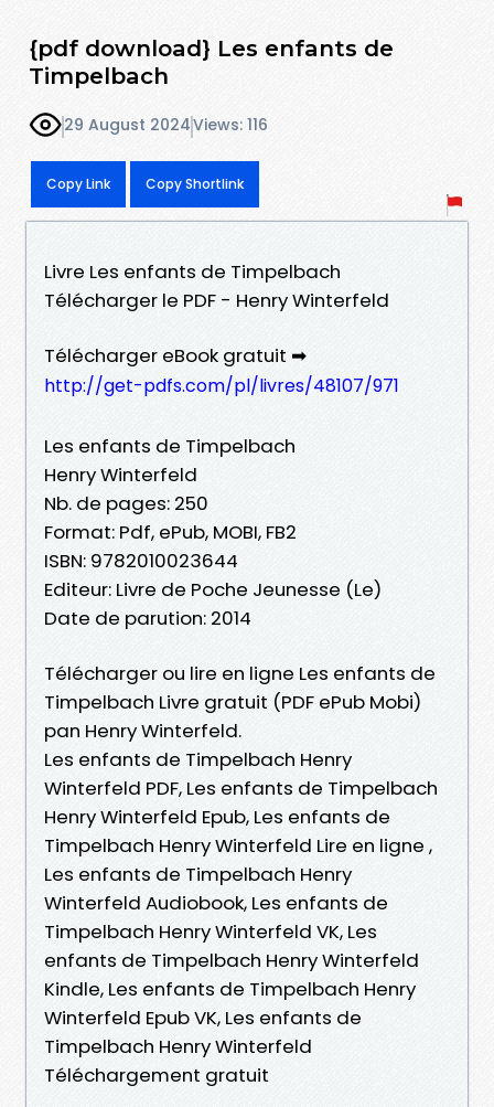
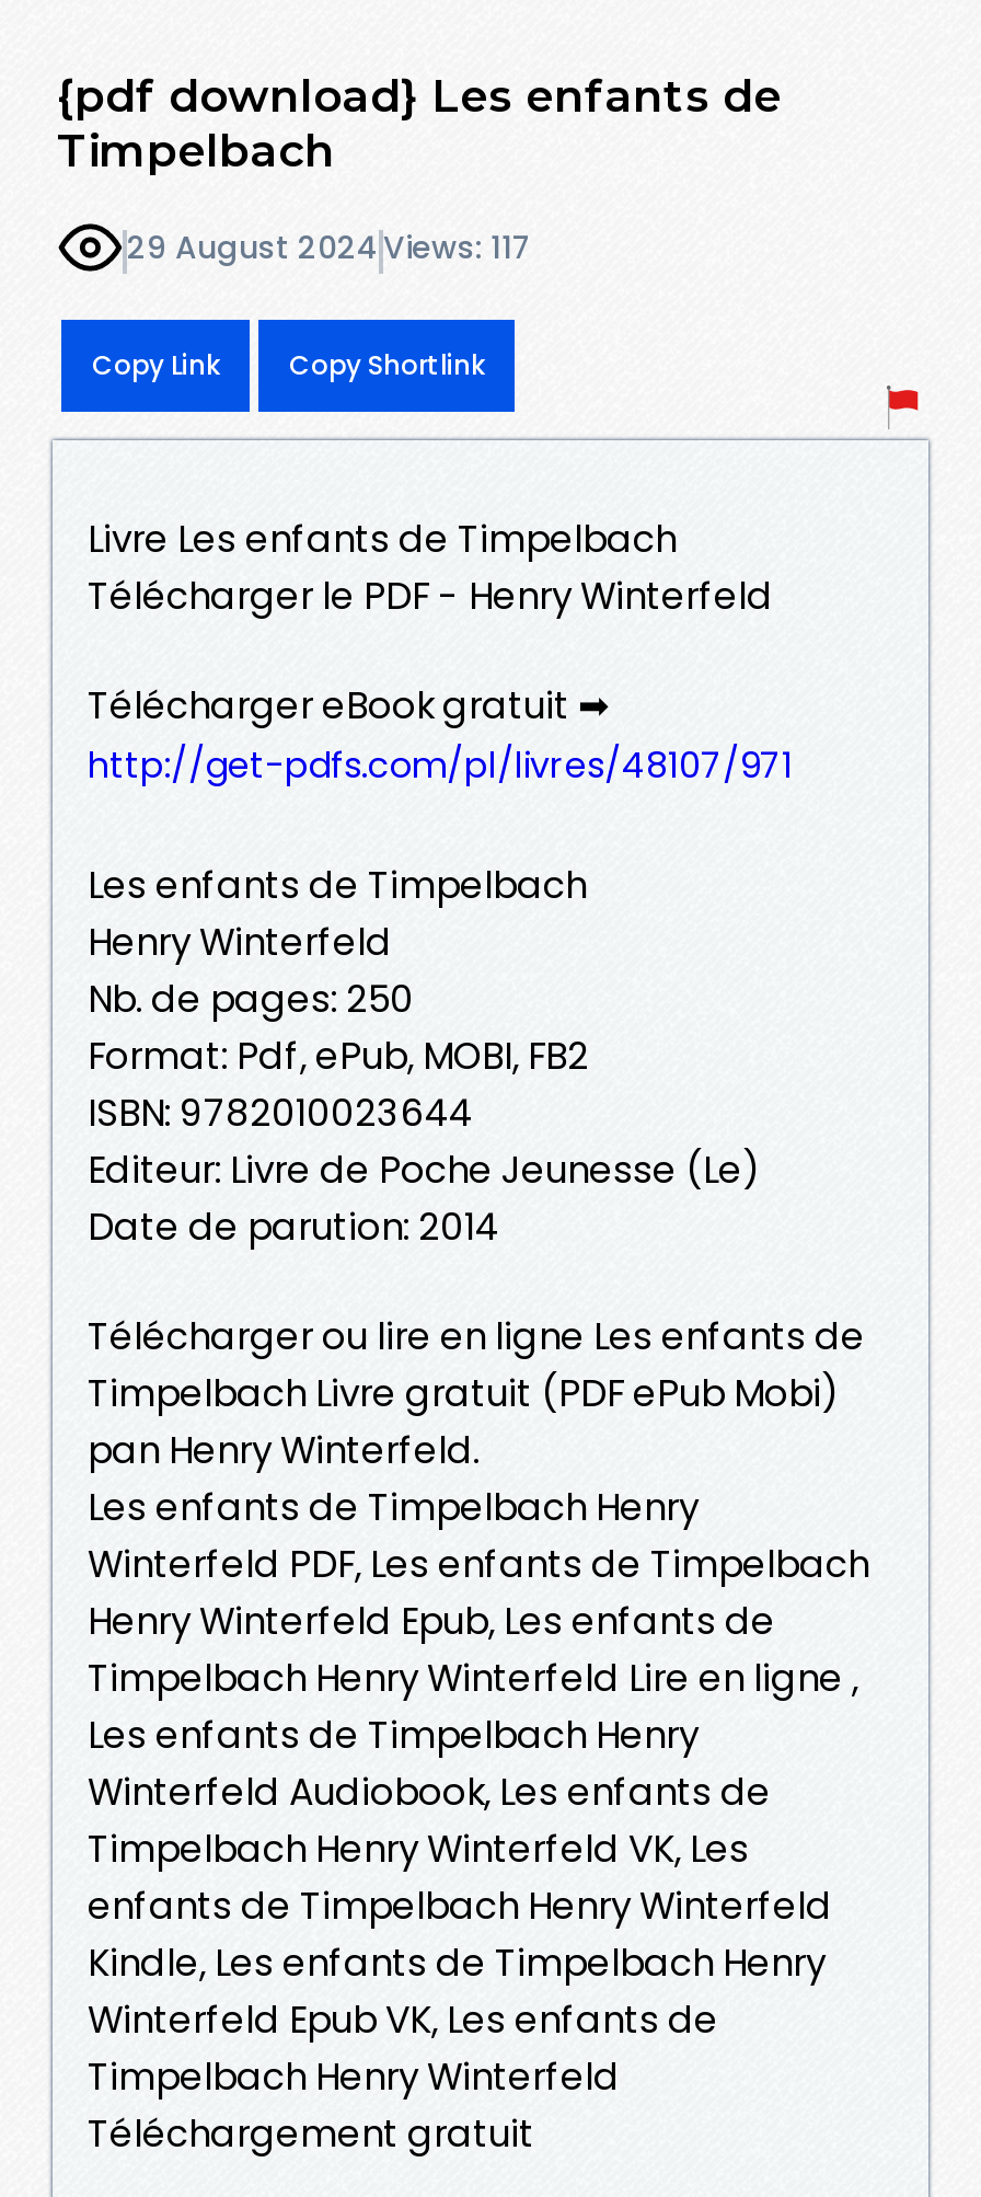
[64,114,268,136] 29 August 2024 Views: 116 -> [127,226,532,270] 29 August 2024 Views: 117

